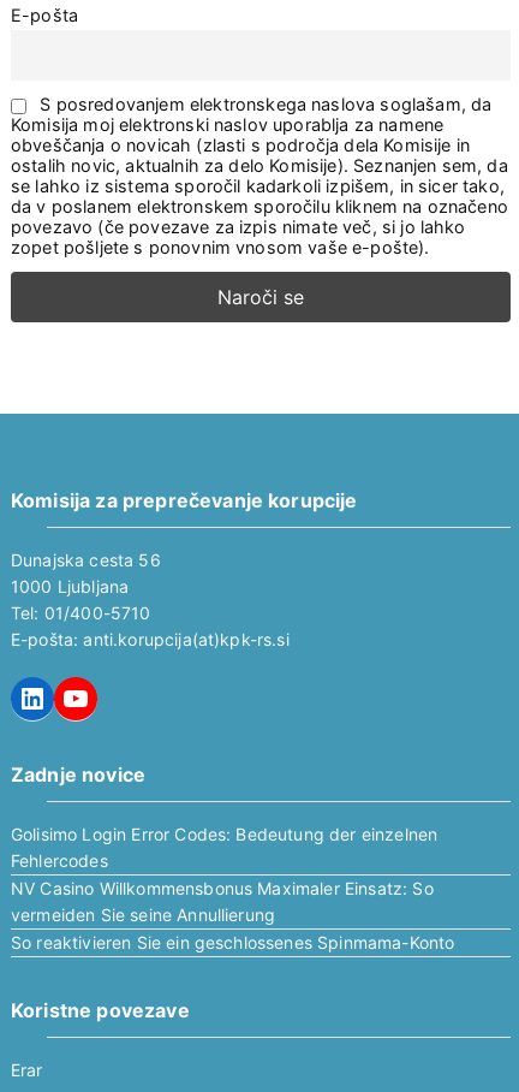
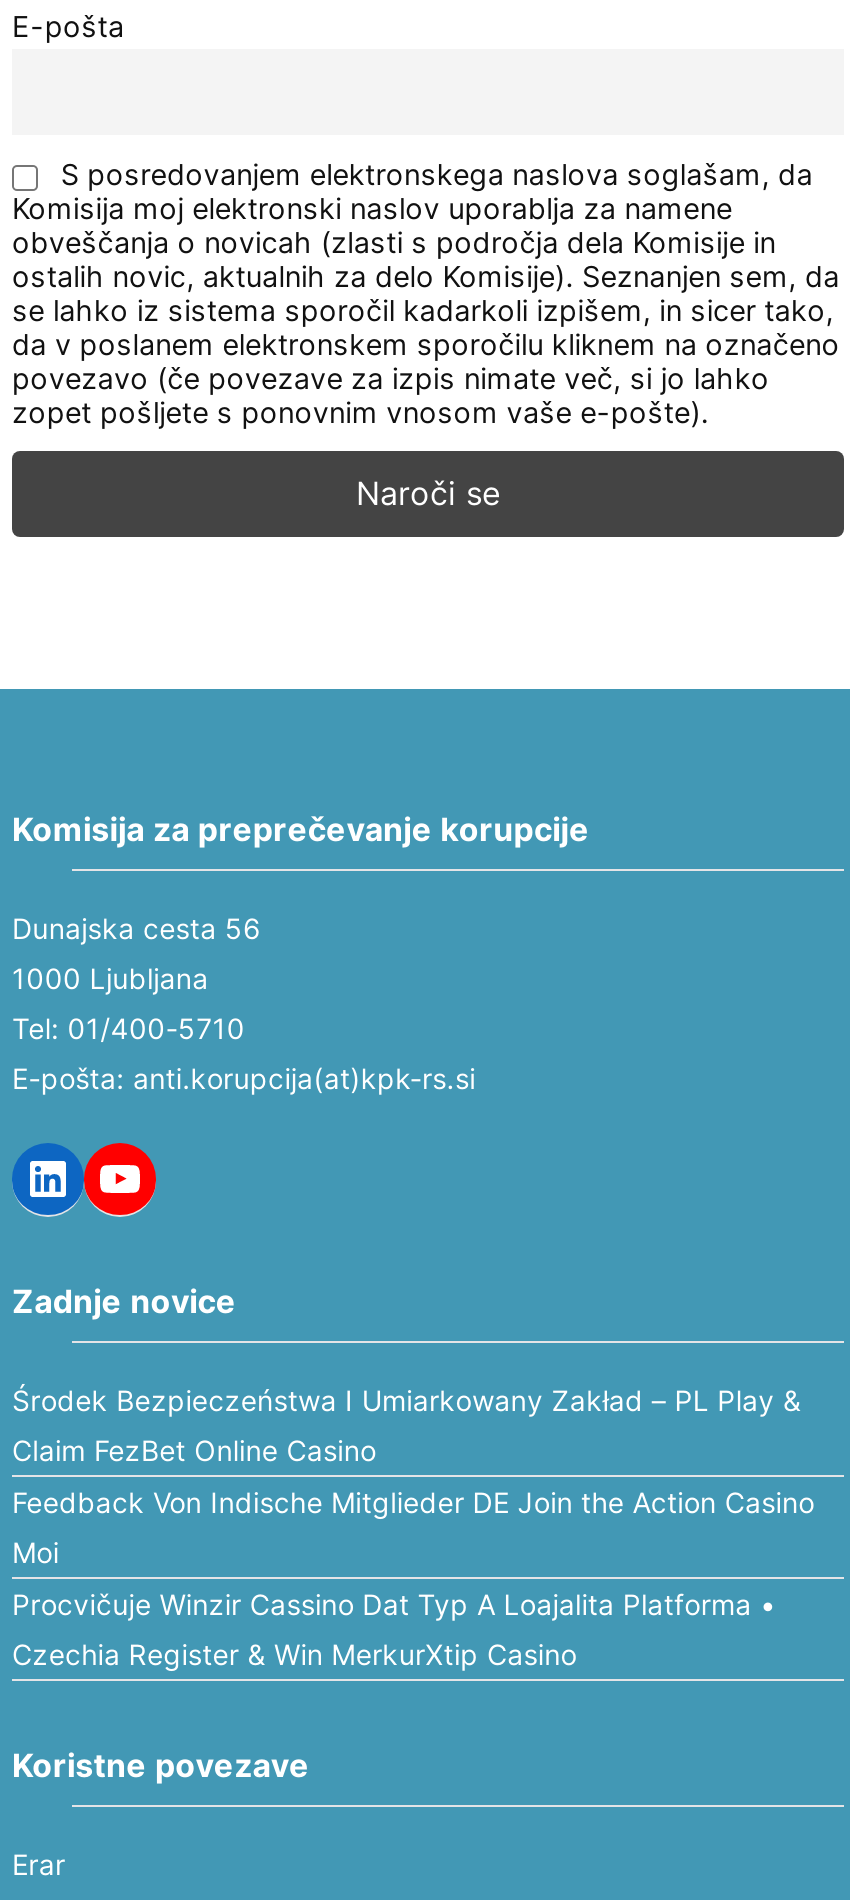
[11,824,454,952] Golisimo Login Error Codes: Bedeutung der einzelnen | Fehlercodes | NV Casino Willkommensbonus Maximaler Einsatz: So | vermeiden Sie seine Annullierung | So reaktivieren Sie ein geschlossenes Spinmama-Konto -> [12,1382,815,1670] Środek Bezpieczeństwa I Umiarkowany Zakład – PL Play & | Claim FezBet Online Casino | Feedback Von Indische Mitglieder DE Join the Action Casino | Moi | Procvičuje Winzir Cassino Dat Typ A Loajalita Platforma • | Czechia Register & Win MerkurXtip Casino

